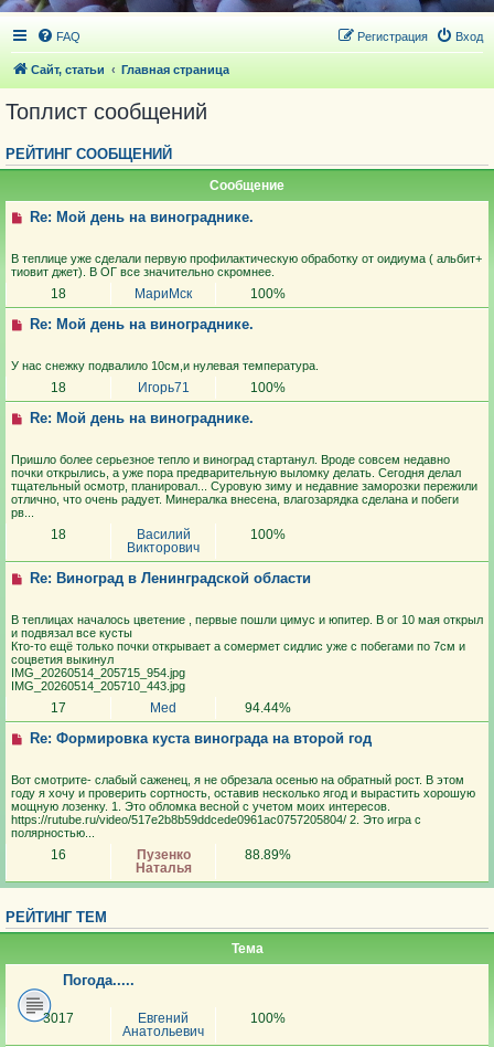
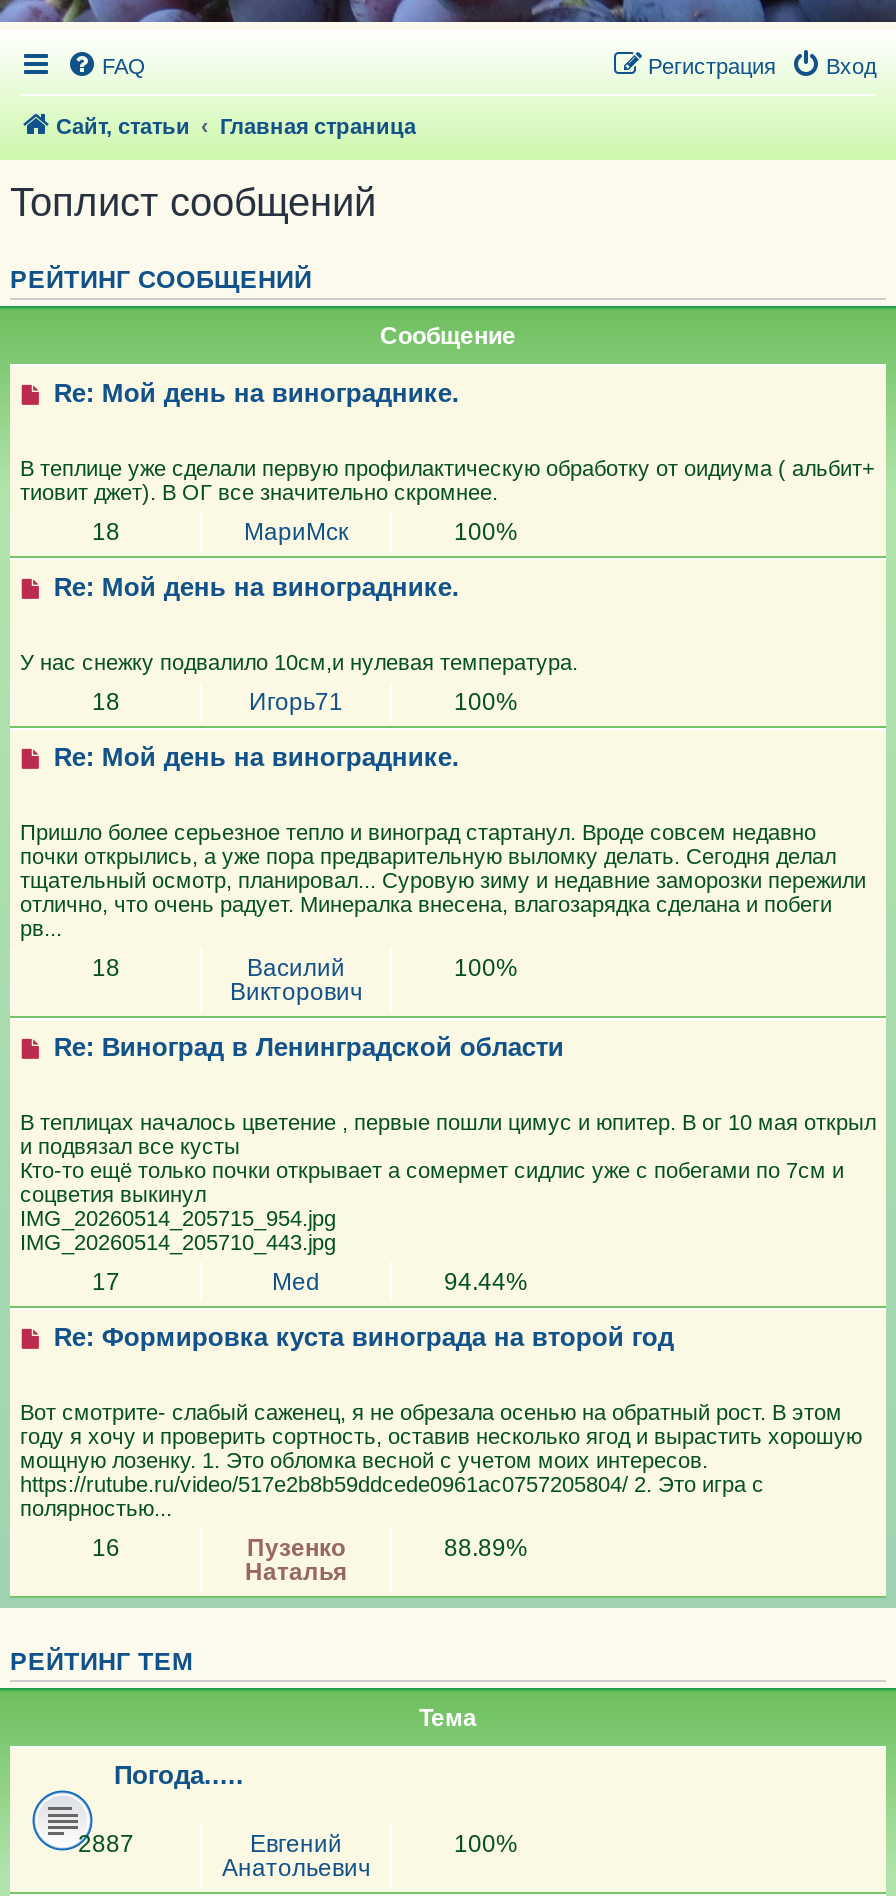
[43,1011,74,1026] 3017 -> [78,1830,134,1858] 2887

